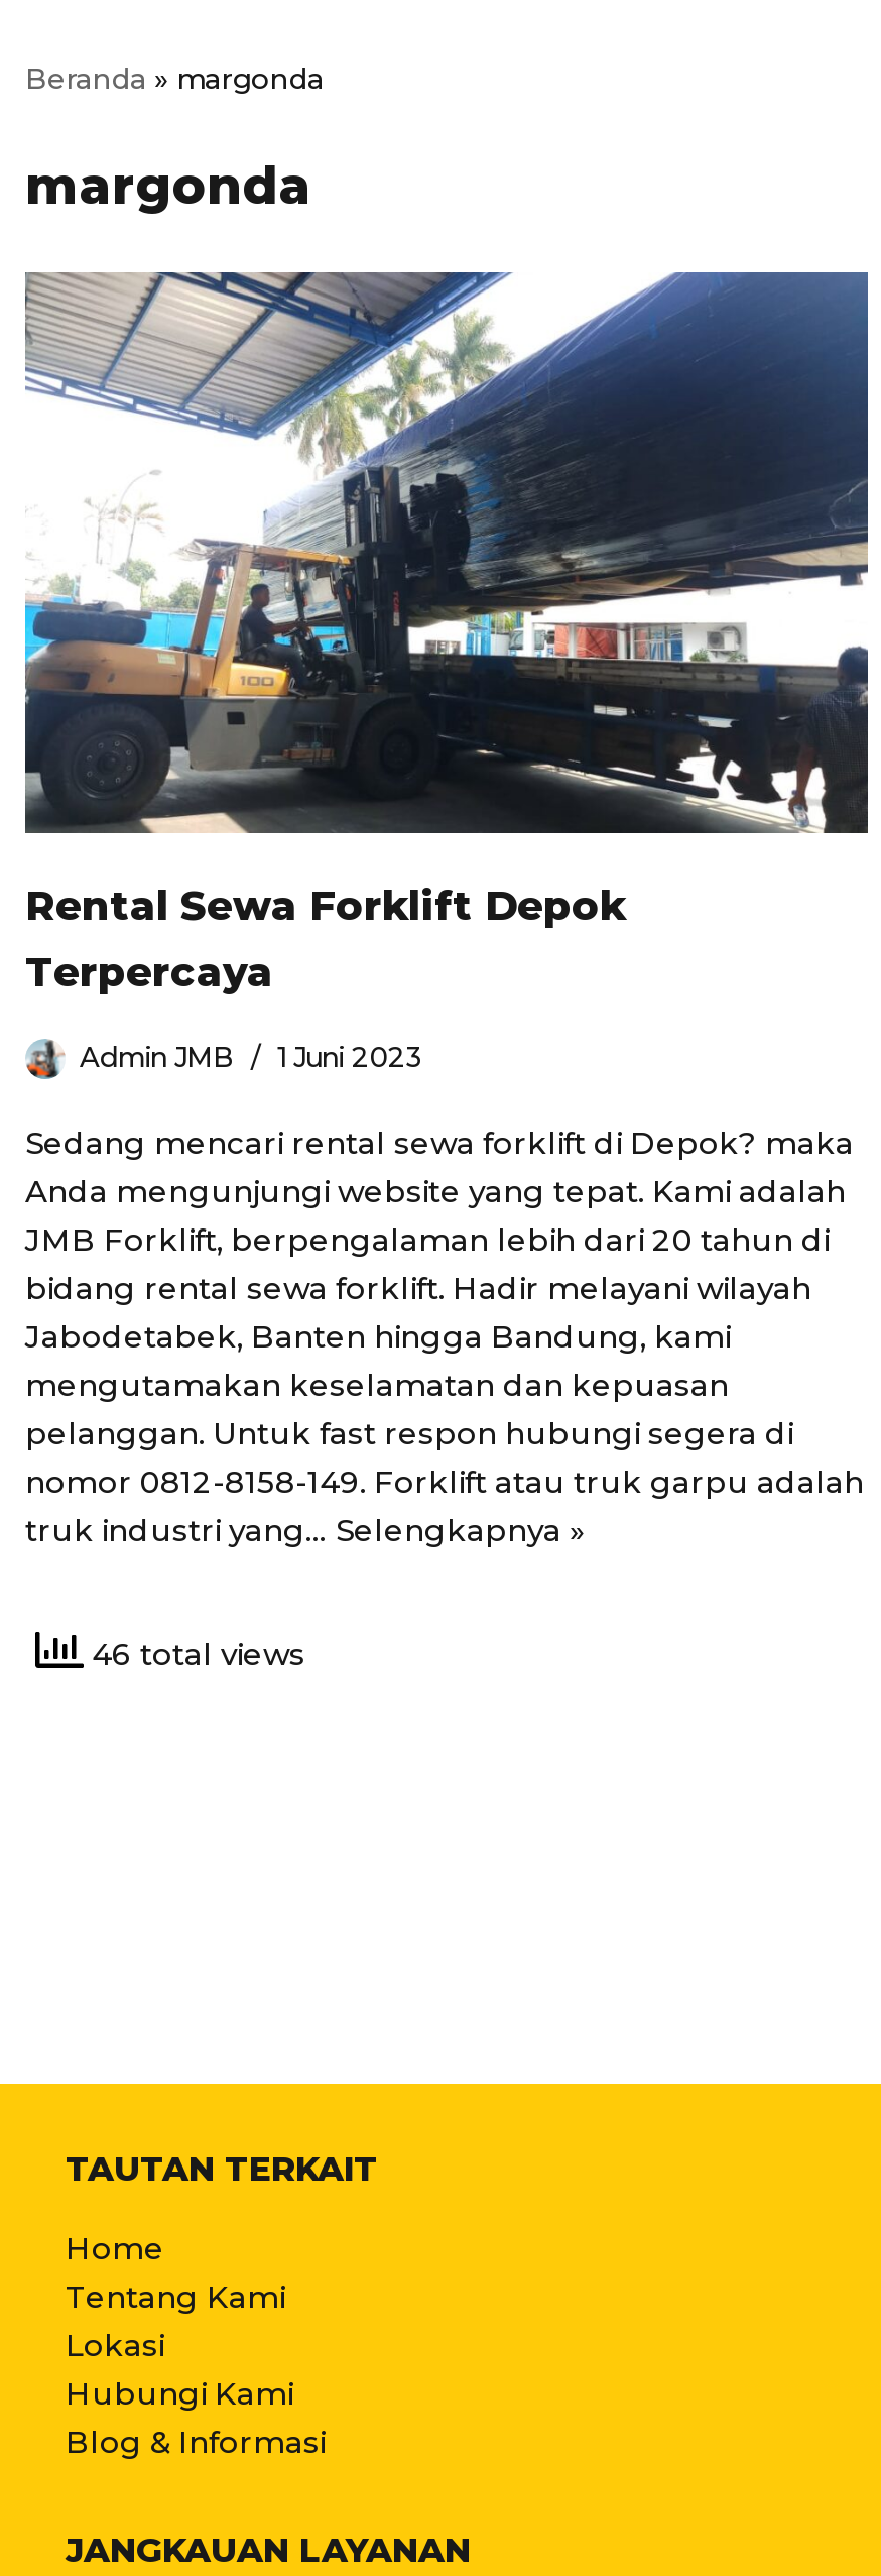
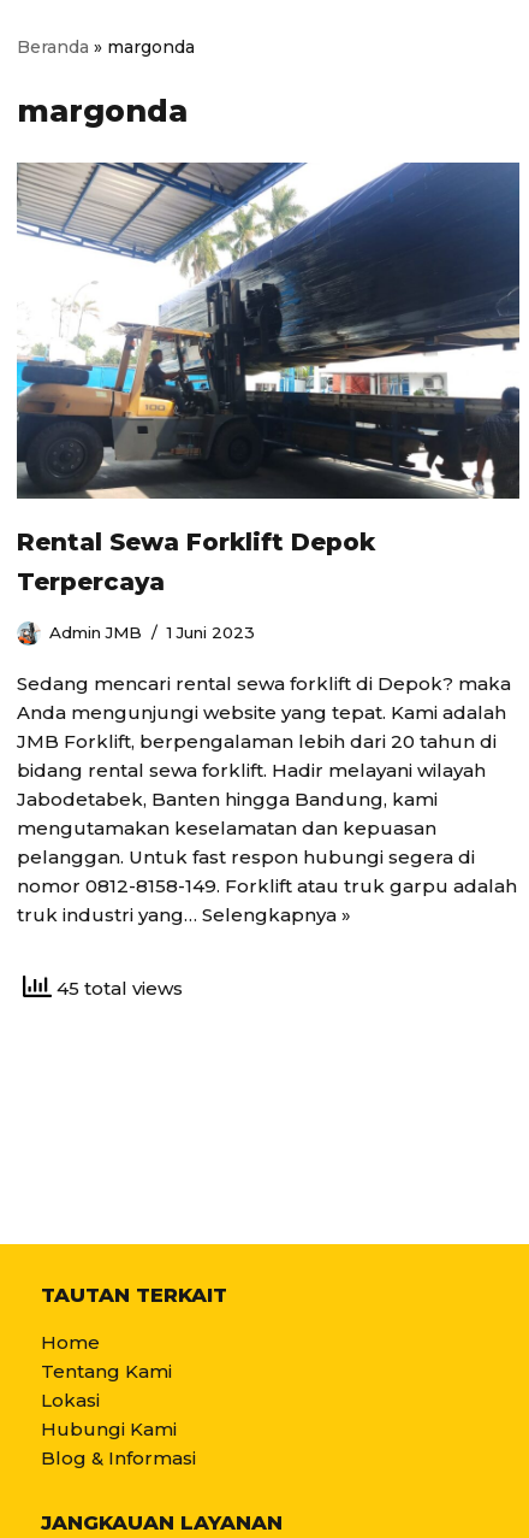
[84,1636,305,1674] 46 total views -> [52,977,183,1000] 45 total views

